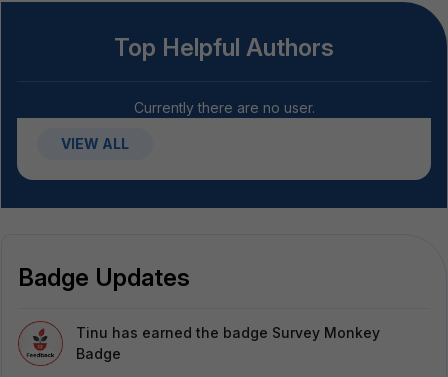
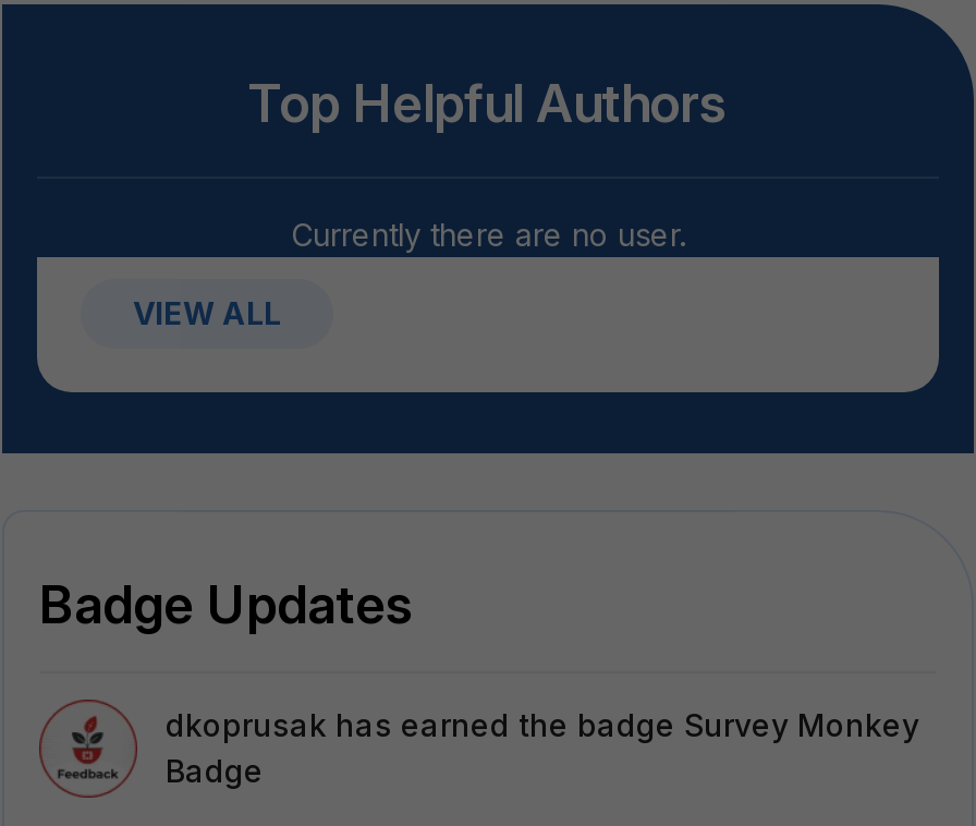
[76,324,380,341] Tinu has earned the badge Survey Monkey -> [166,706,919,743] dkoprusak has earned the badge Survey Monkey

